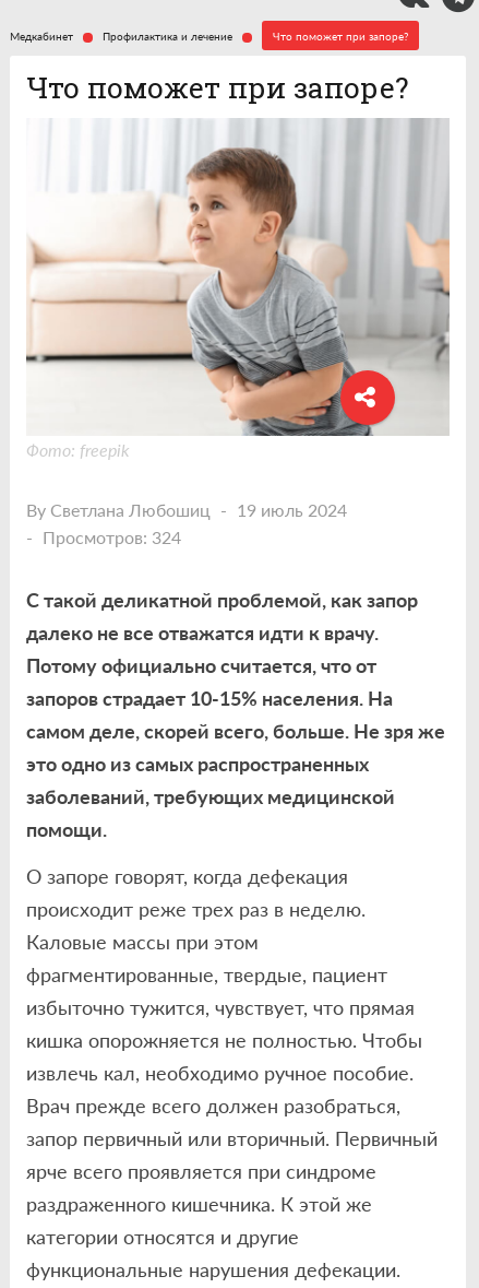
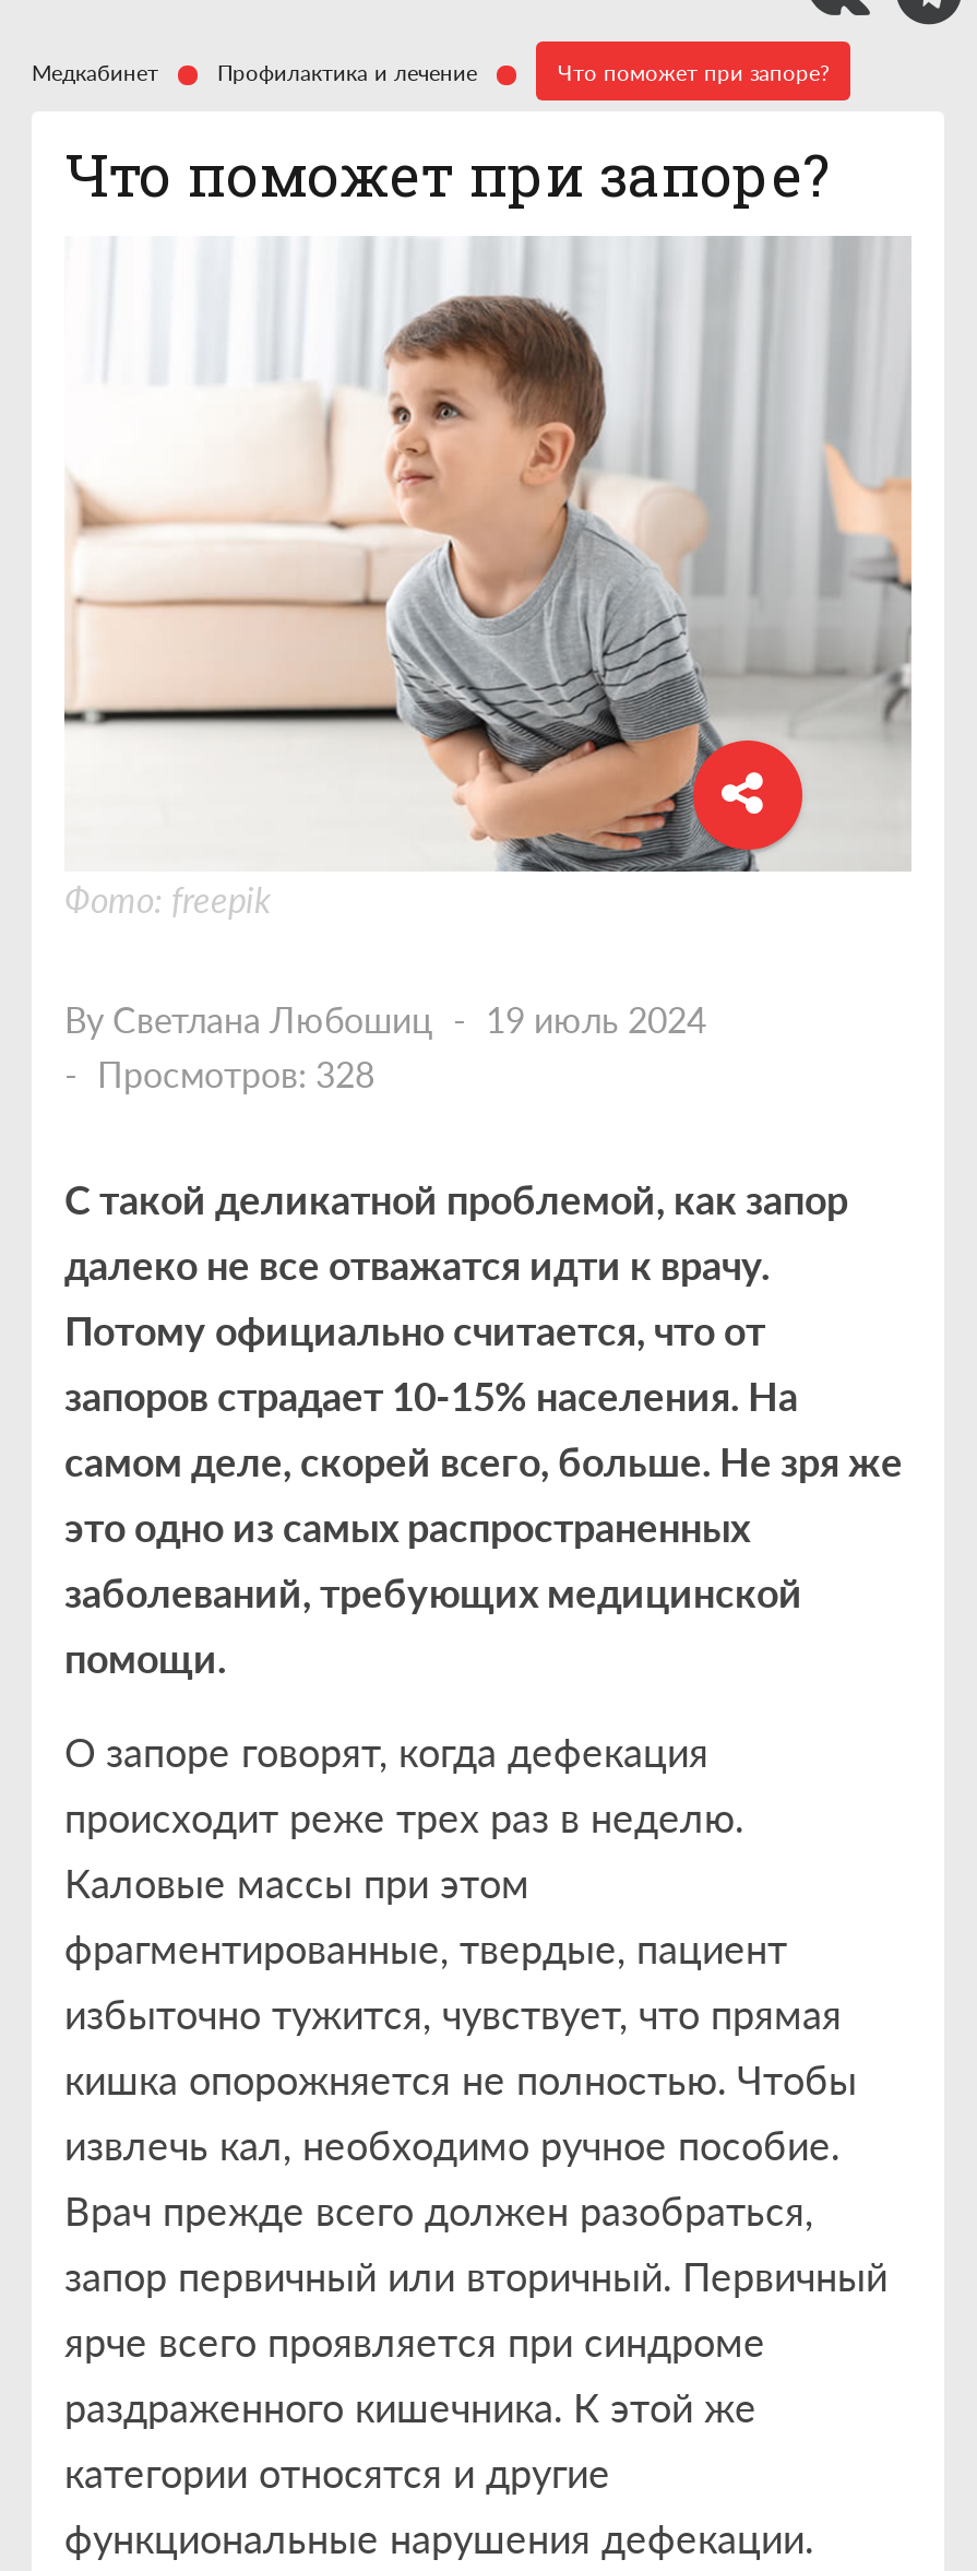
[43,527,181,547] Просмотров: 324 -> [97,1053,374,1094] Просмотров: 328

